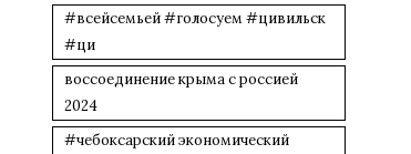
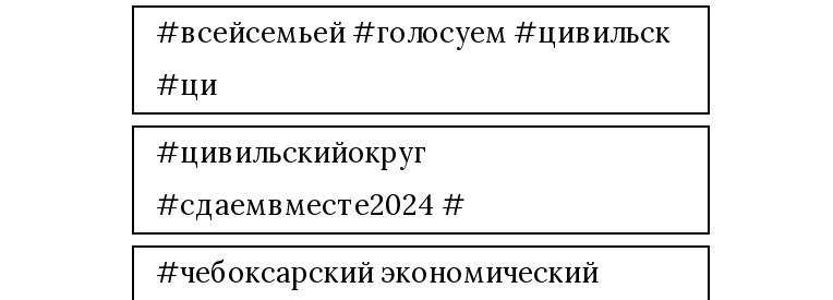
[64,70,298,115] воссоединение крыма с россией | 2024 -> [156,134,466,224] #цивильскийокруг | #сдаемвместе2024 #

